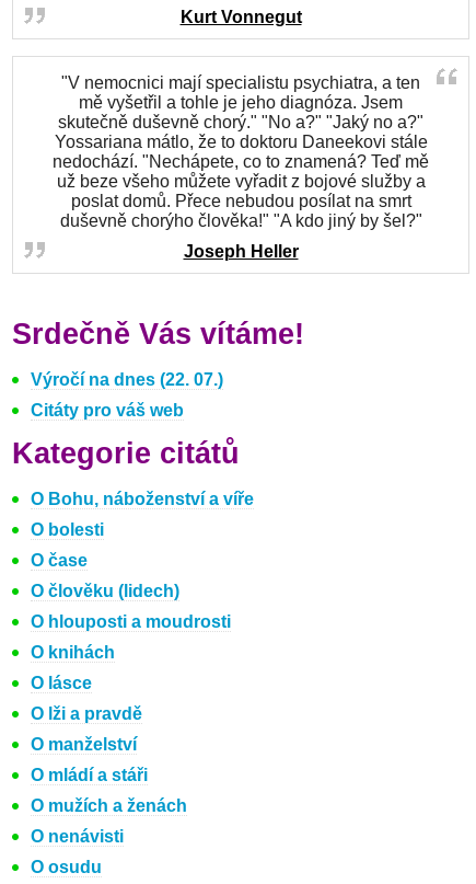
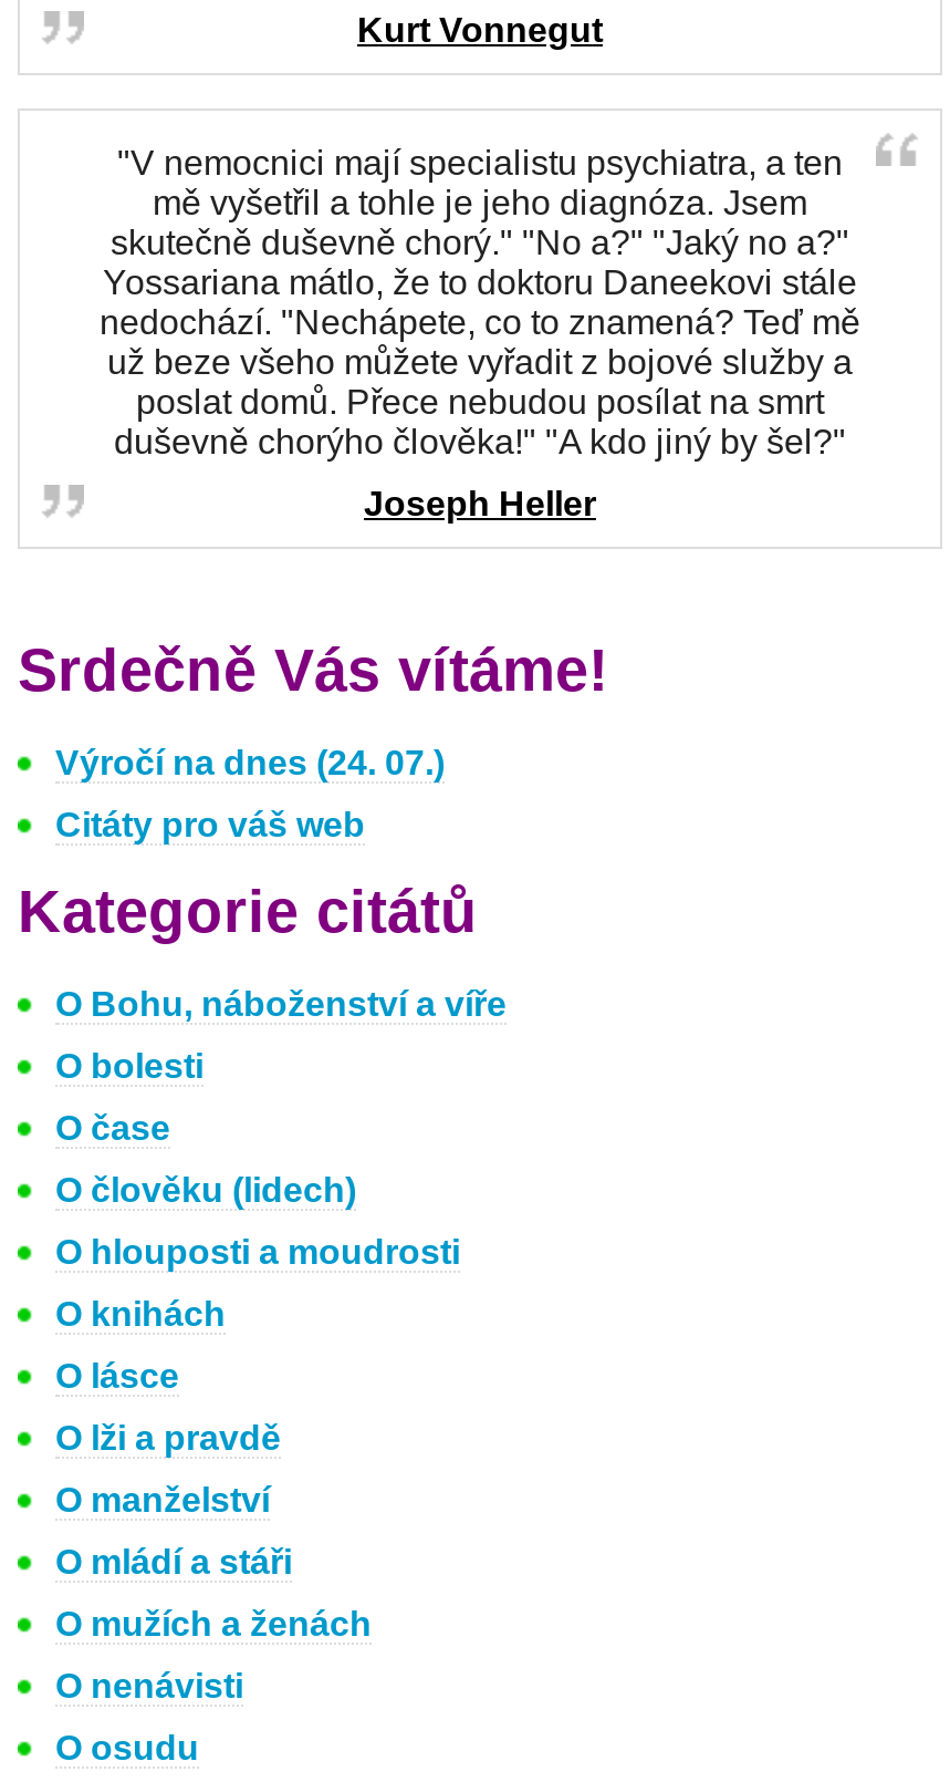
[31,370,223,389] Výročí na dnes (22. 07.) -> [55,744,445,781] Výročí na dnes (24. 07.)

